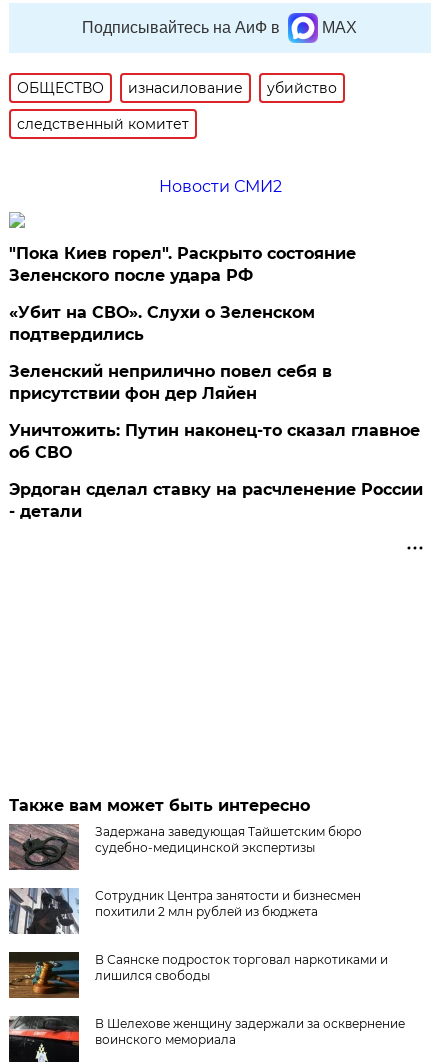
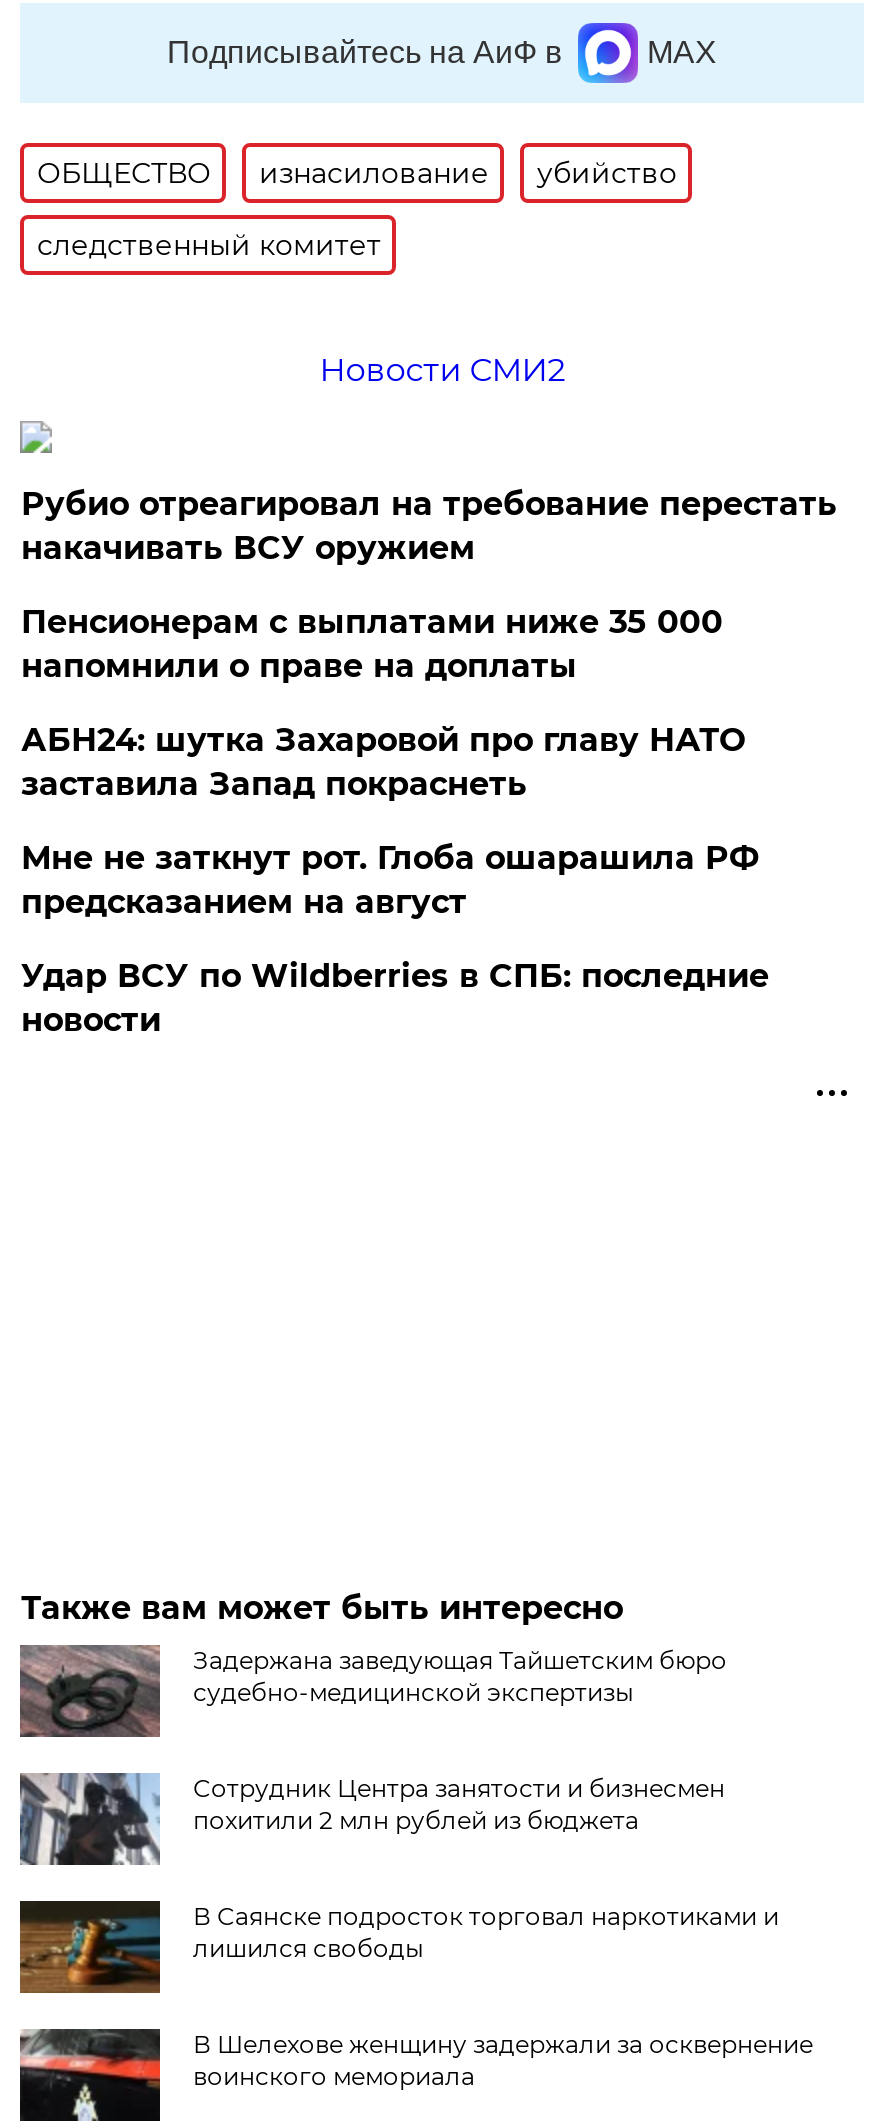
[9,244,356,285] "Пока Киев горел". Раскрыто состояние | Зеленского после удара РФ -> [21,485,837,567] Рубио отреагировал на требование перестать | накачивать ВСУ оружием
[9,303,315,344] «Убит на СВО». Слухи о Зеленском | подтвердились -> [21,603,723,685] Пенсионерам с выплатами ниже 35 000 | напомнили о праве на доплаты
[9,362,332,403] Зеленский неприлично повел cебя в | присутствии фон дер Ляйен -> [21,721,745,803] АБН24: шутка Захаровой про главу НАТО | заставила Запад покраснеть
[9,421,420,462] Уничтожить: Путин наконец-то сказал главное | об СВО -> [21,839,759,921] Мне не заткнут рот. Глоба ошарашила РФ | предсказанием на август
[9,480,423,521] Эрдоган сделал ставку на расчленение России | - детали -> [21,957,769,1039] Удар ВСУ по Wildberries в СПБ: последние | новости

